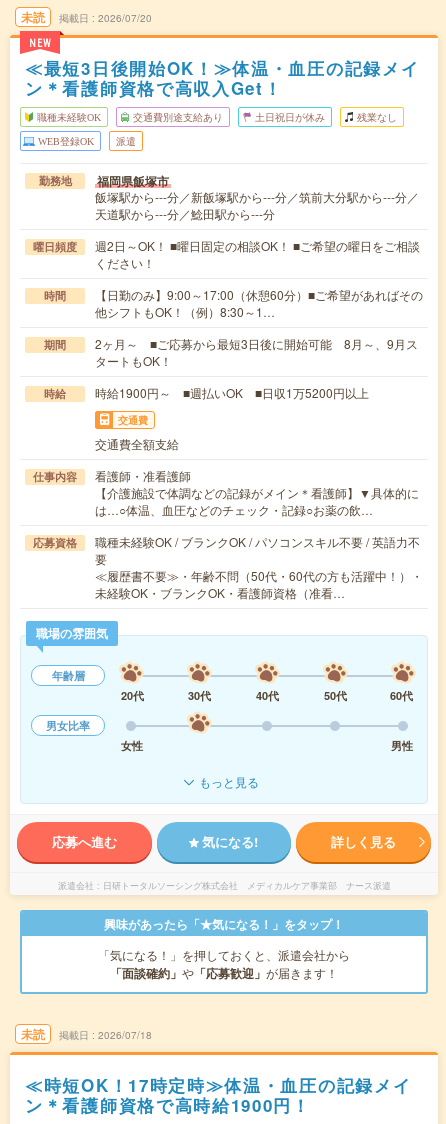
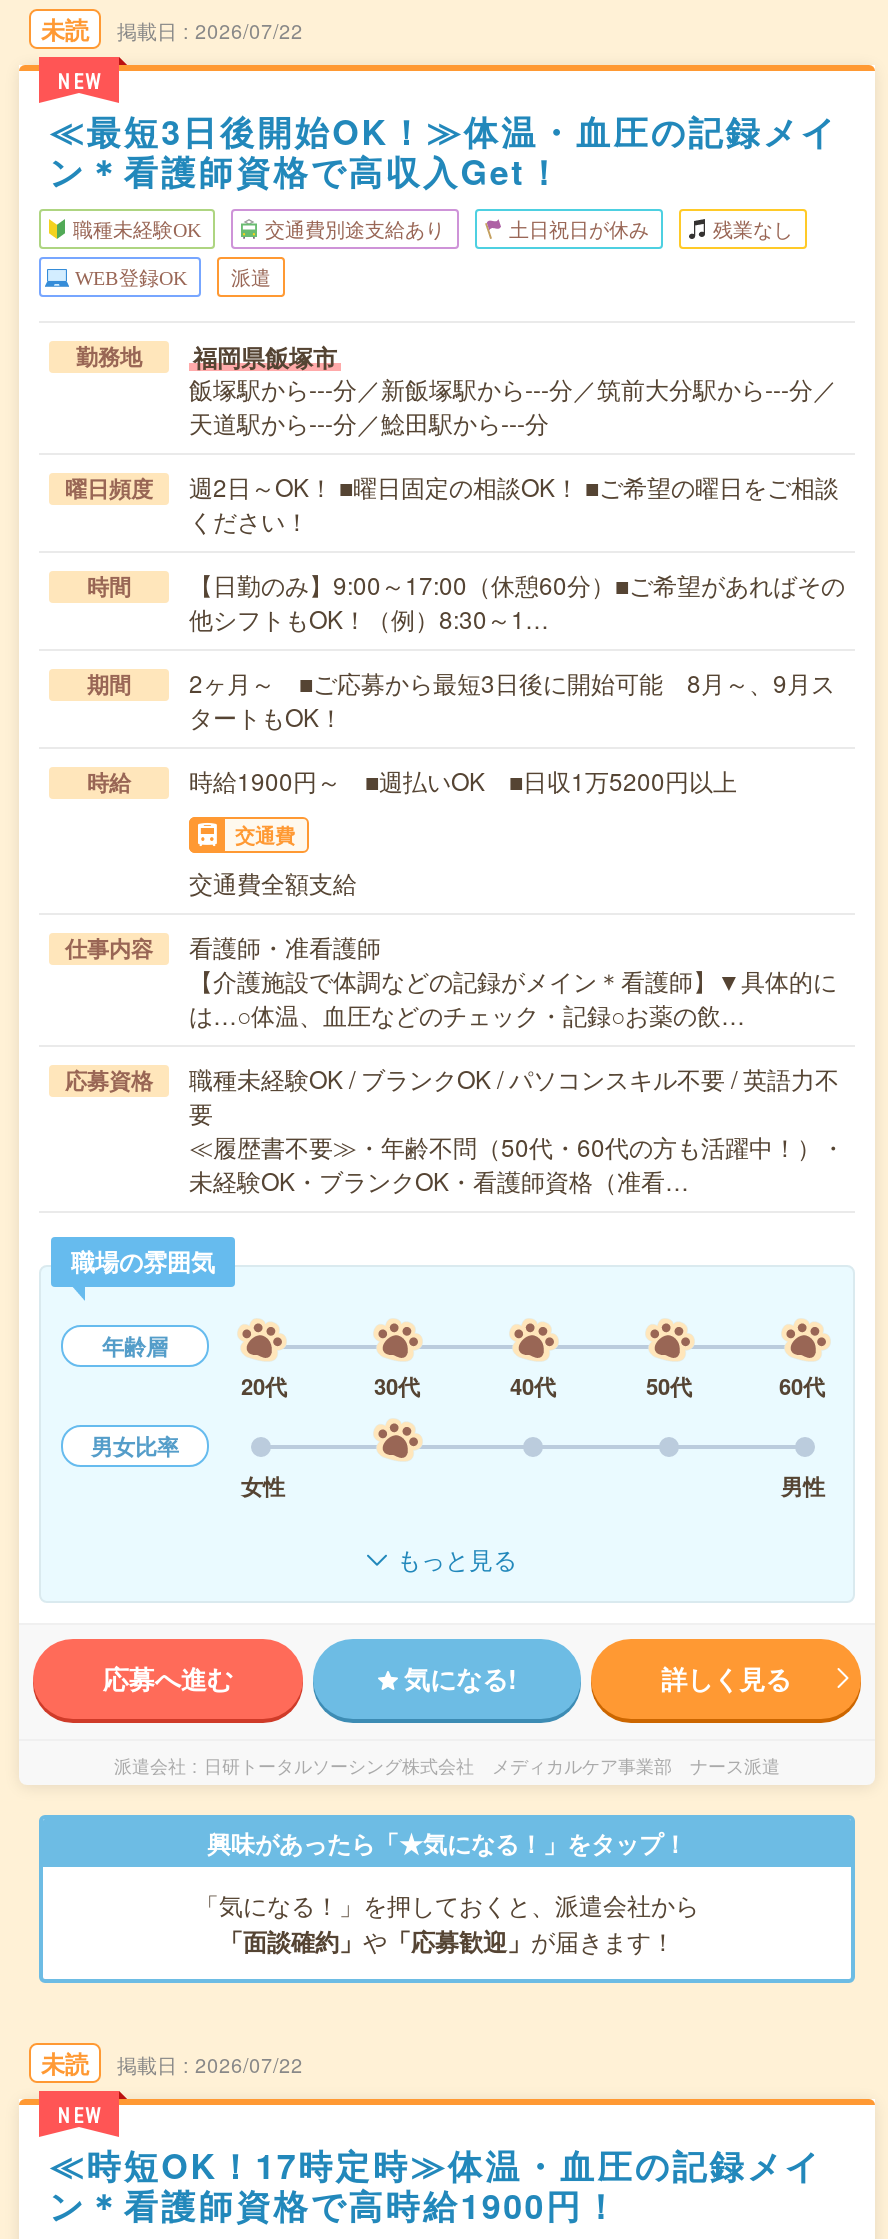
[98,11,152,25] 2026/07/20 -> [195,17,303,45] 2026/07/22
[98,1028,152,1042] 2026/07/18 -> [195,2052,303,2080] 2026/07/22
none -> [57,2106,103,2128] NEW

